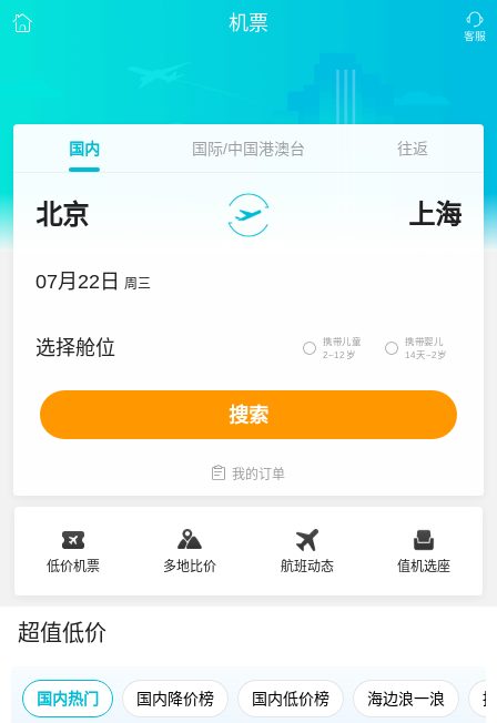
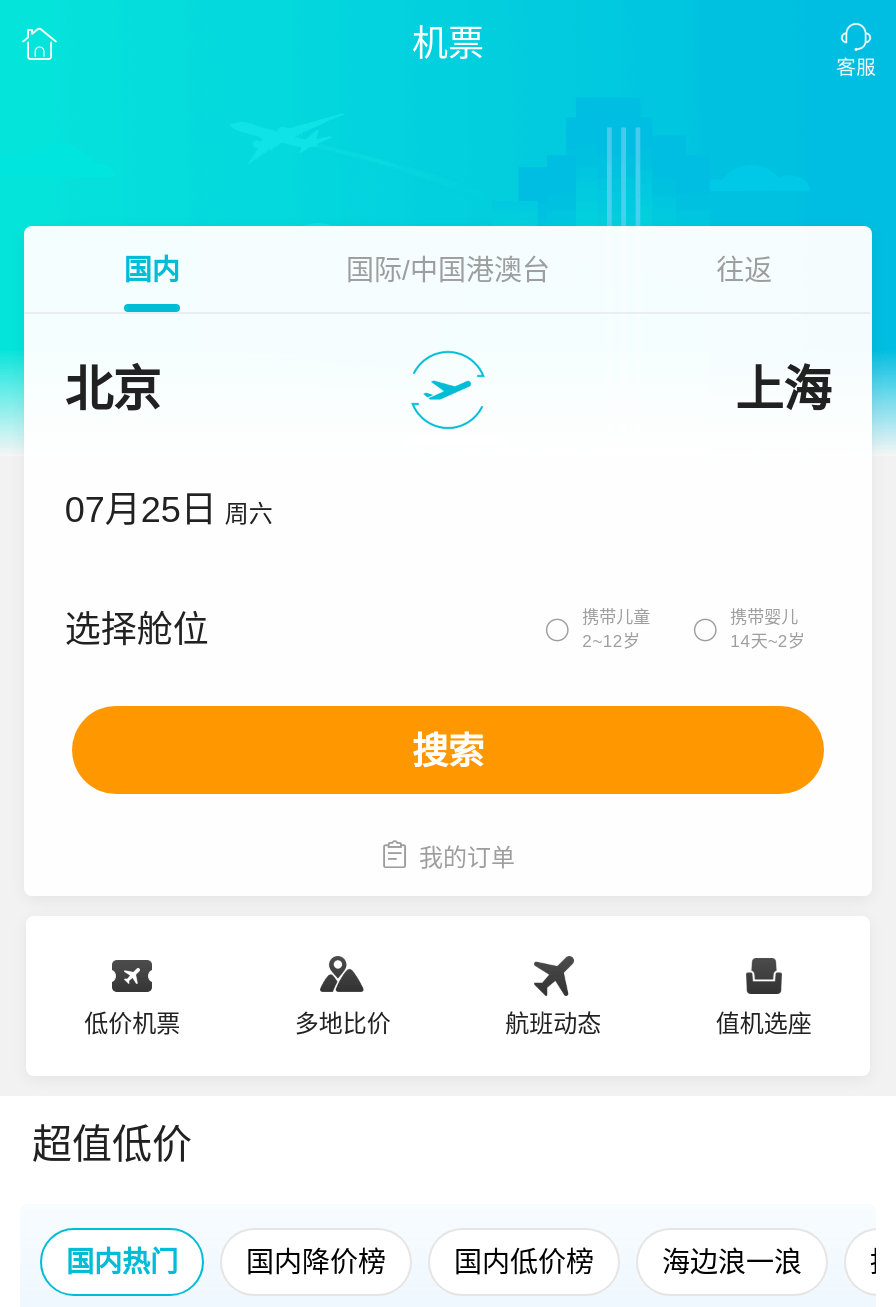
[36,271,151,293] 07月22日 周三 -> [65,490,273,530] 07月25日 周六

